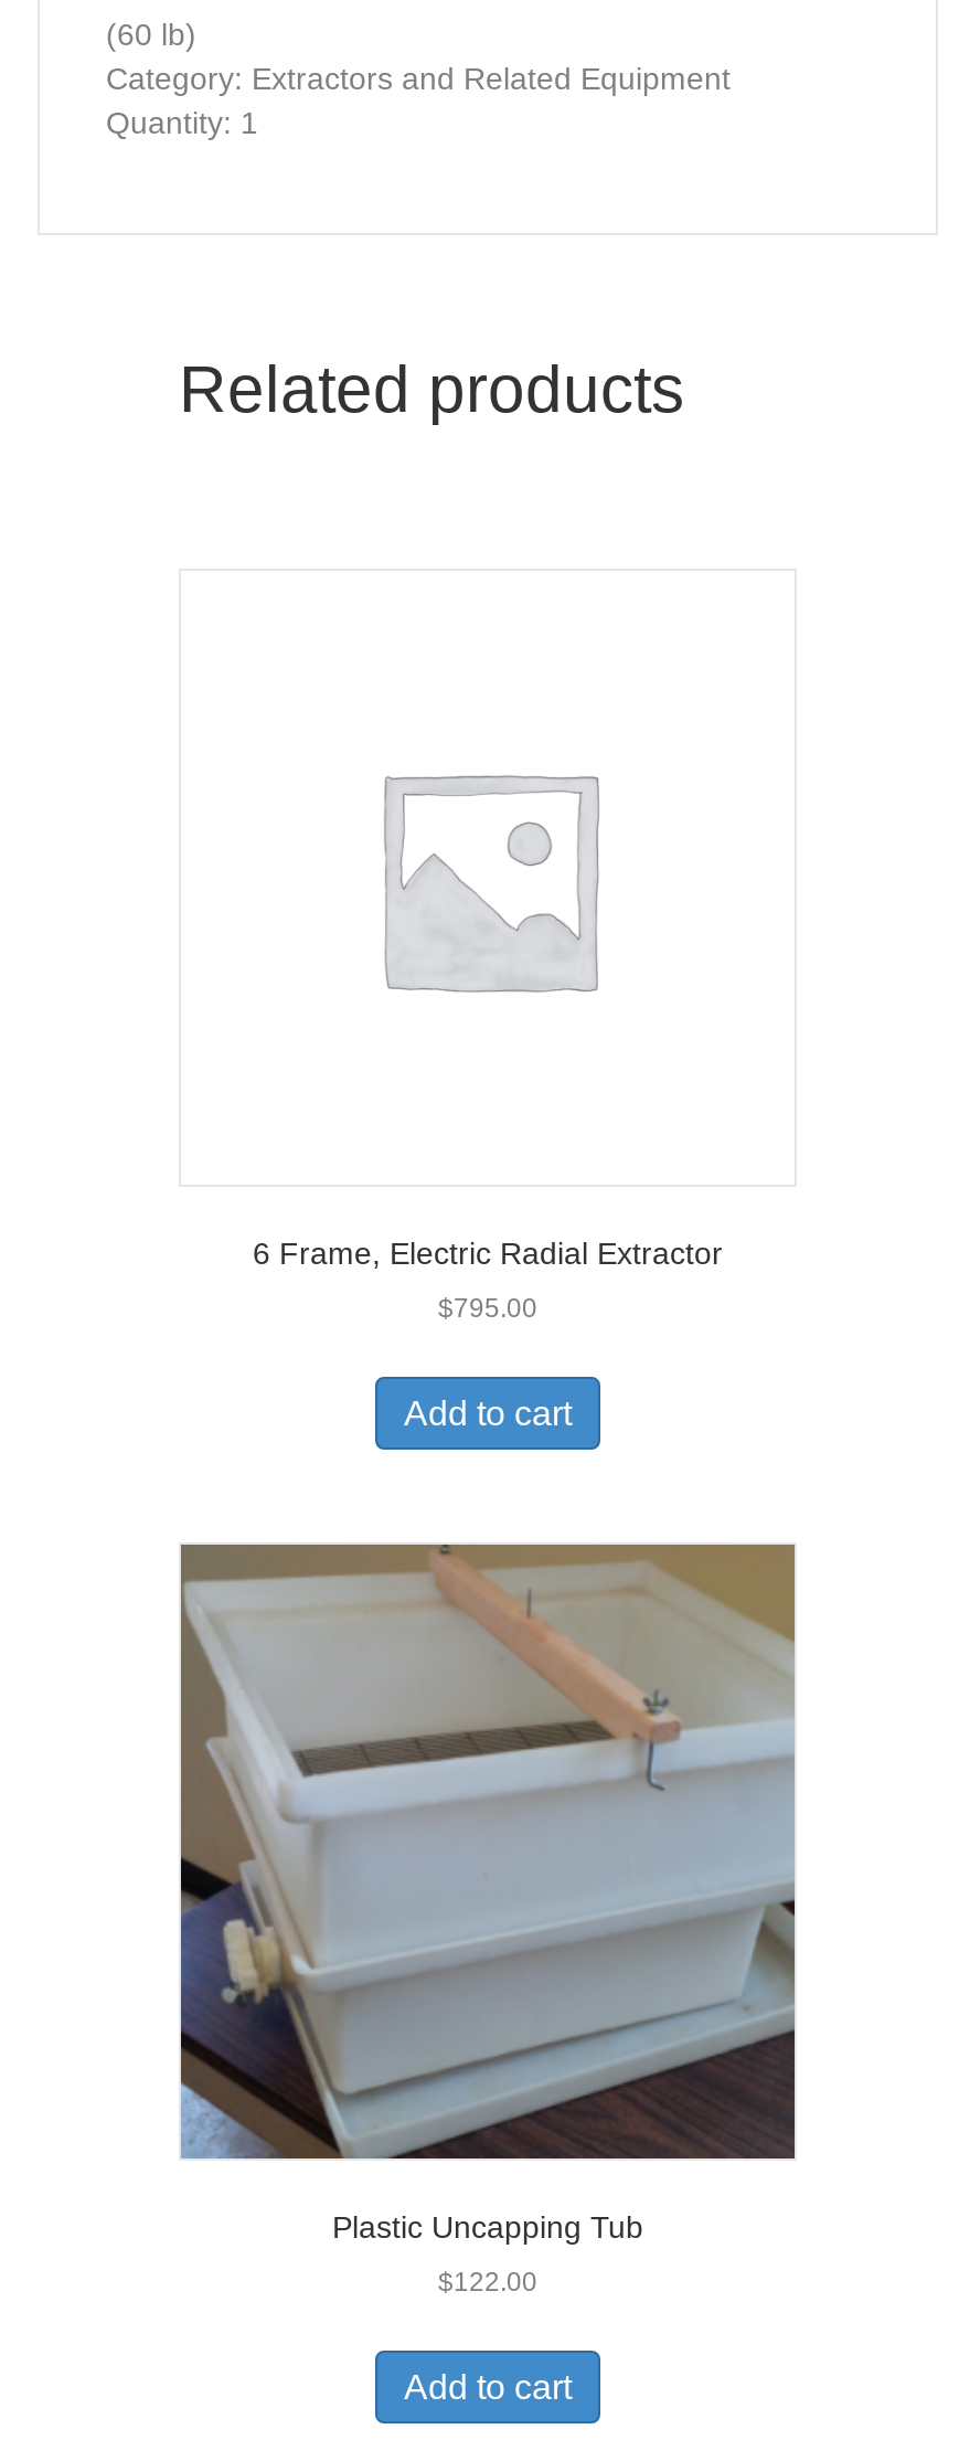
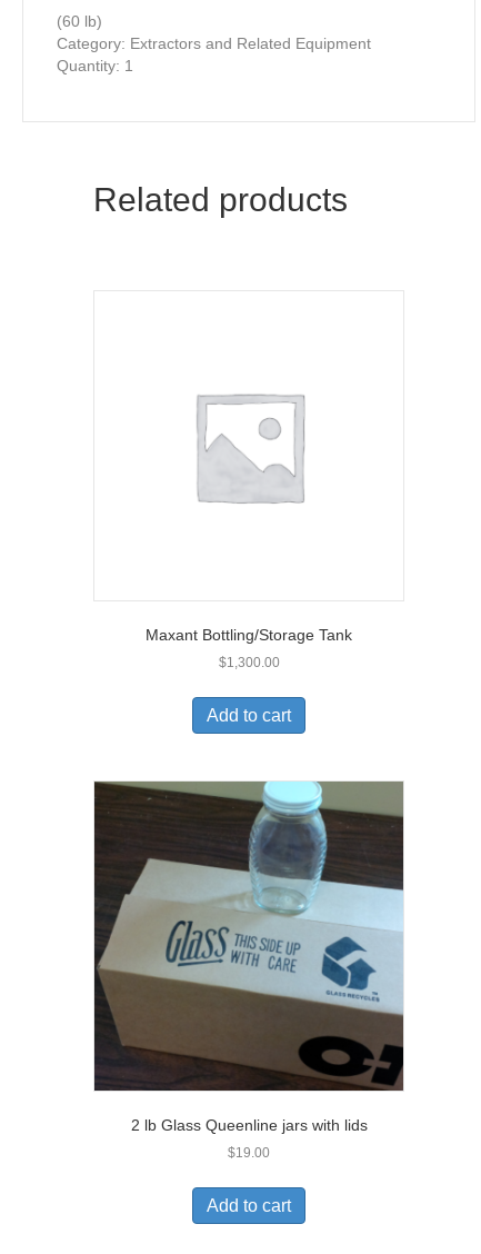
[253,1236,723,1271] 6 Frame, Electric Radial Extractor -> [146,626,352,644] Maxant Bottling/Storage Tank
[438,1293,537,1324] $795.00 -> [218,655,279,671] $1,300.00
[179,1542,797,2245] [image] | Plastic Uncapping Tub -> [93,780,404,1134] [image] | 2 lb Glass Queenline jars with lids
[438,2267,537,2298] $122.00 -> [228,1145,270,1161] $19.00

